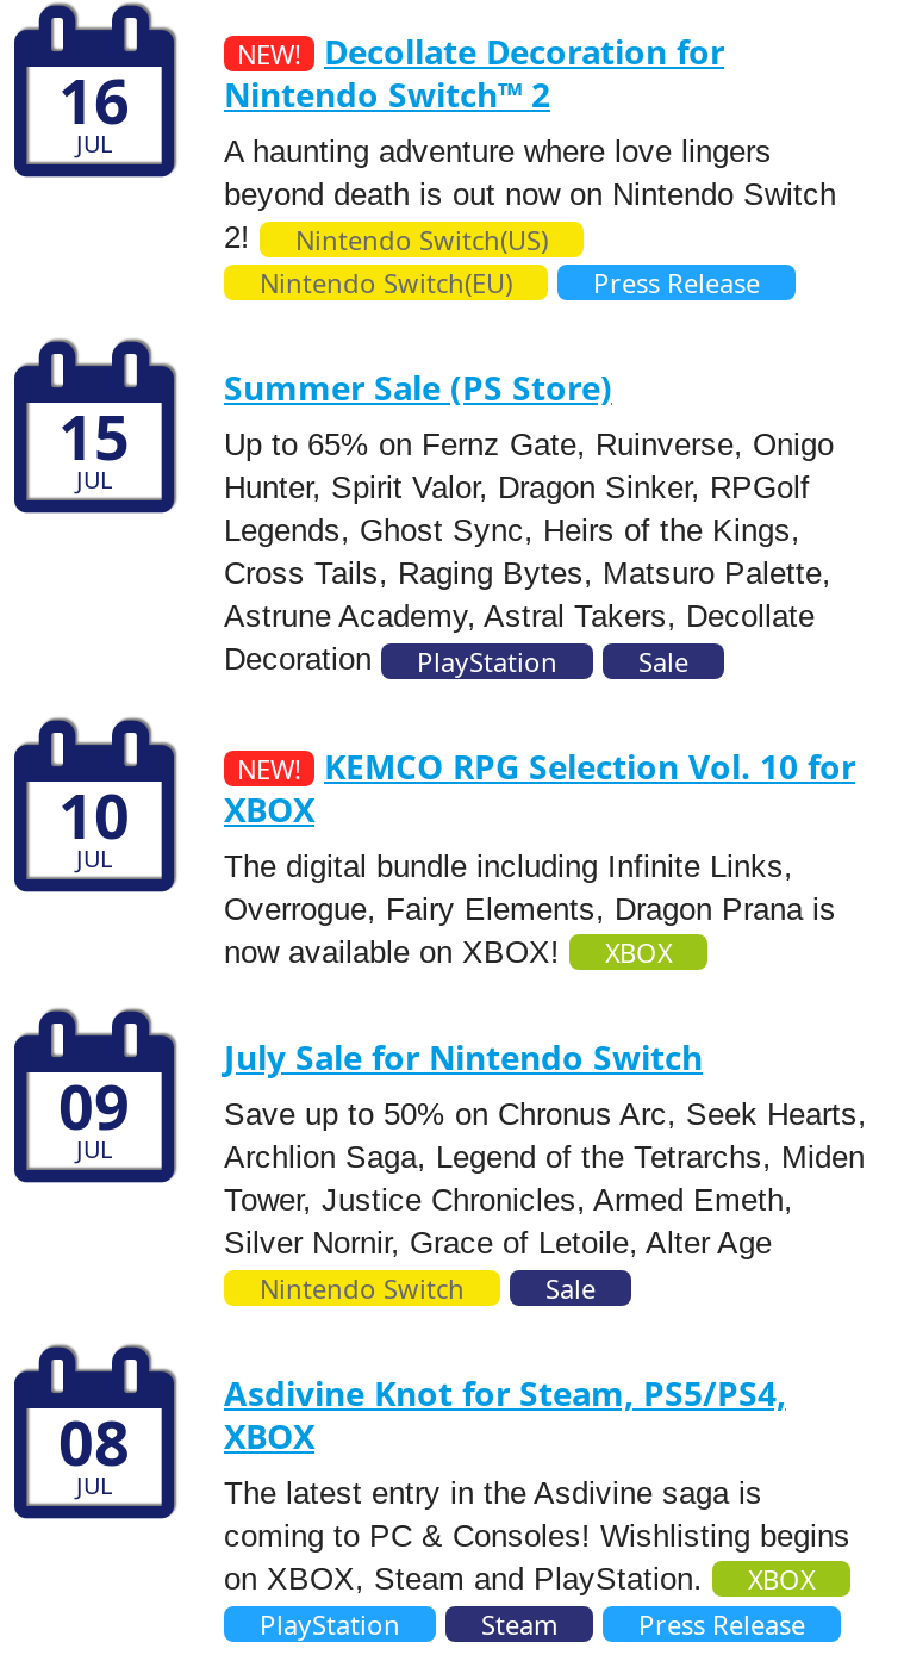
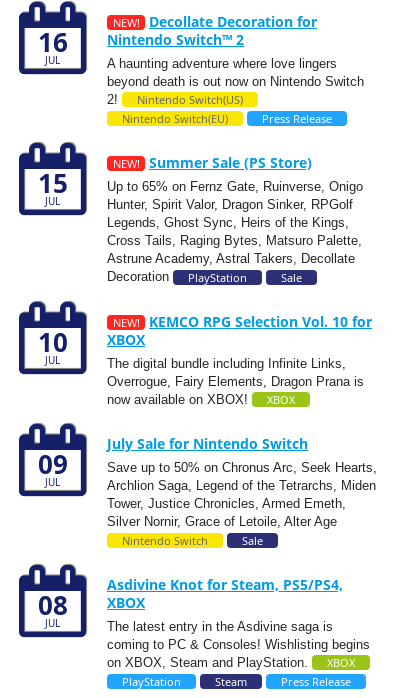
none -> [112,156,139,171] NEW!

